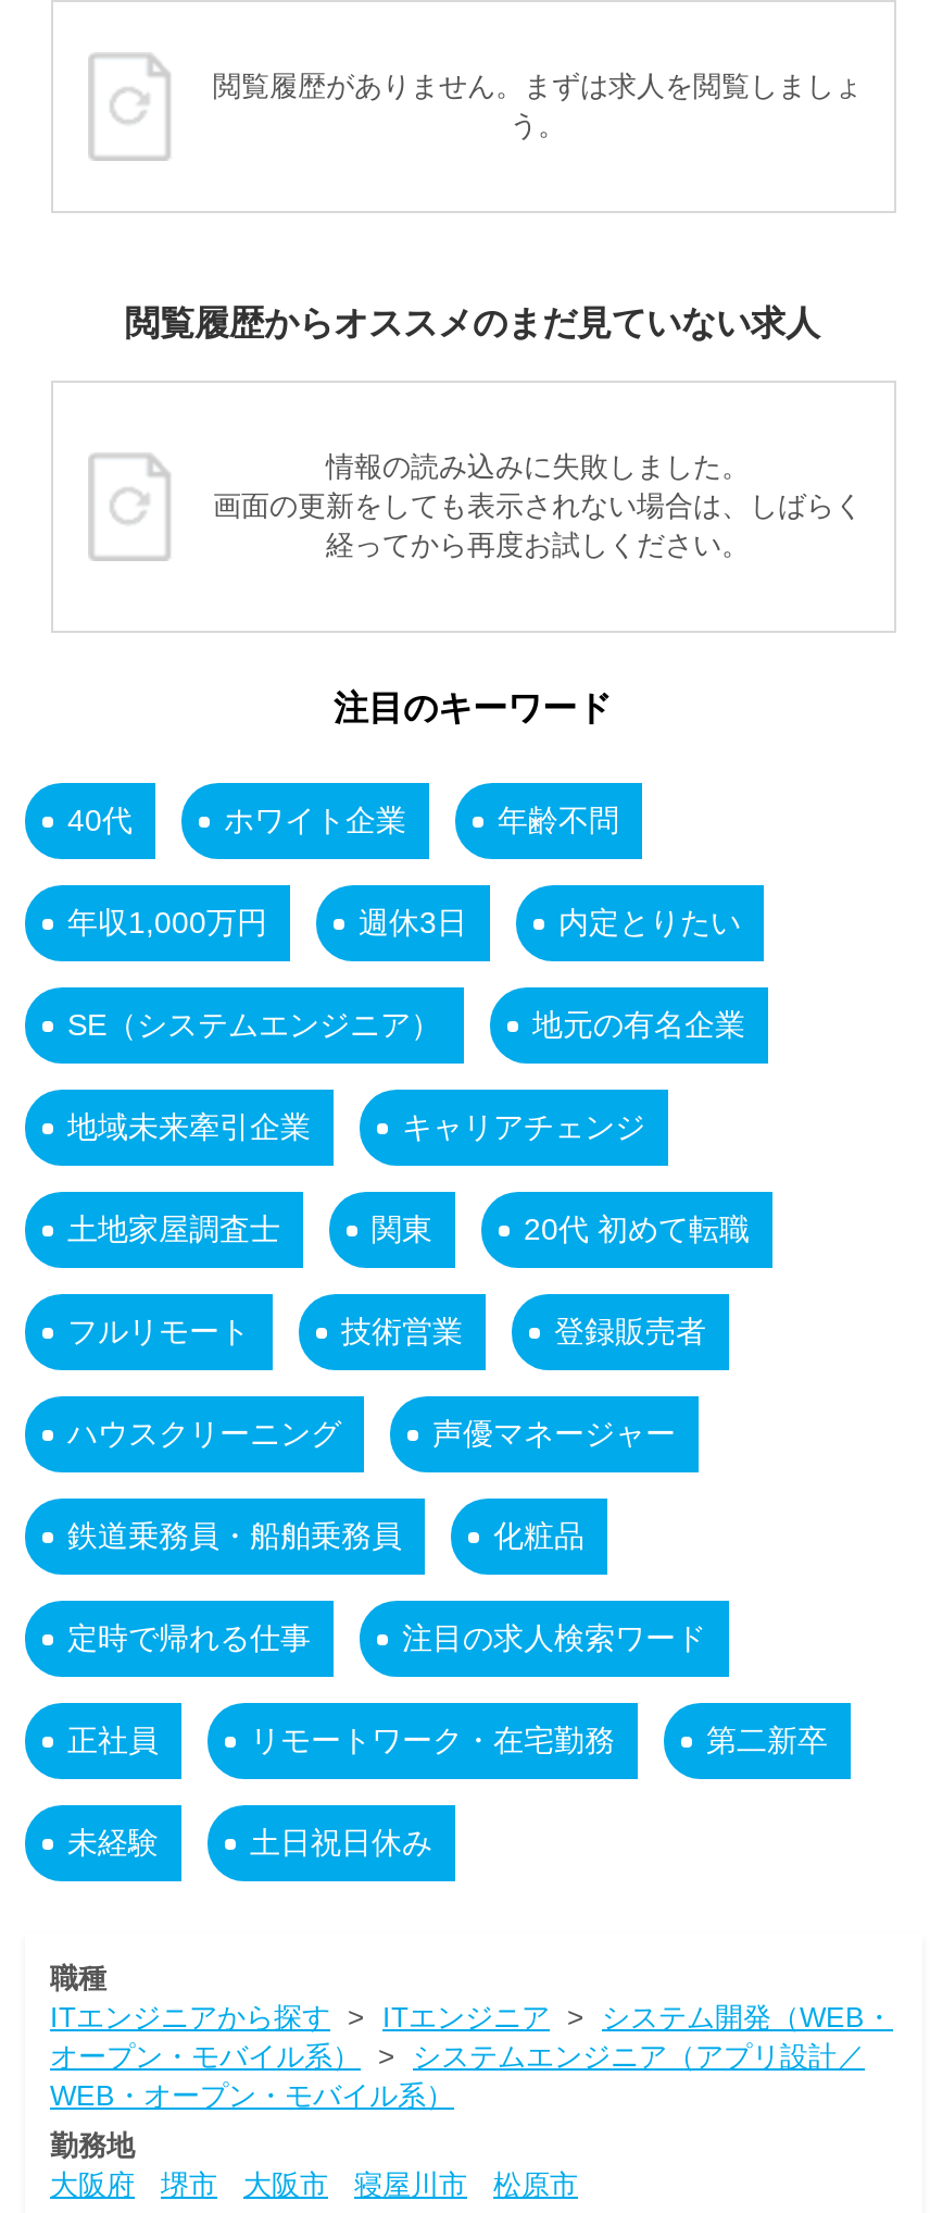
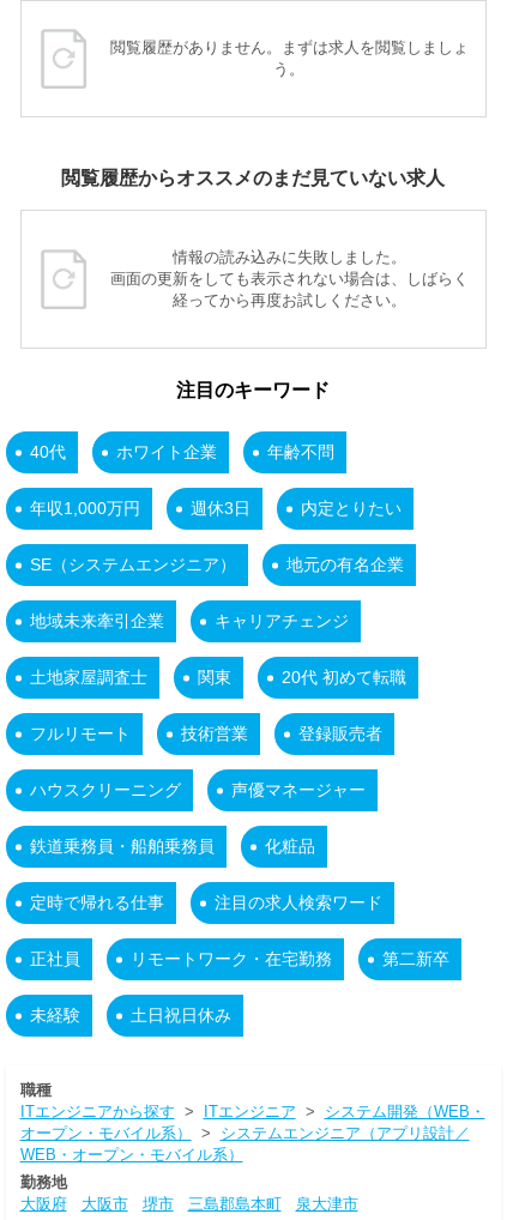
[161,2168,217,2201] 堺市 -> none
[354,2168,578,2201] 寝屋川市 | 松原市 -> [142,1195,358,1213] 堺市 | 三島郡島本町 | 泉大津市

